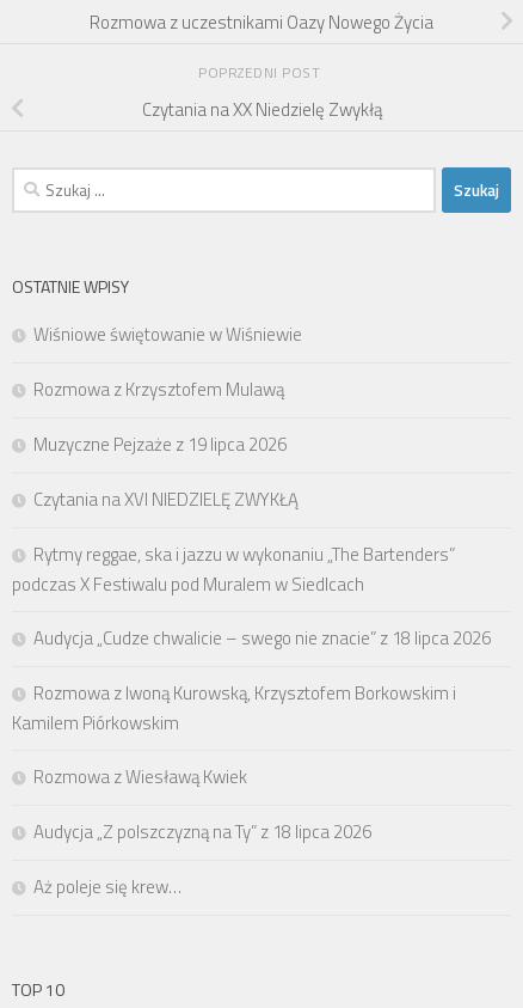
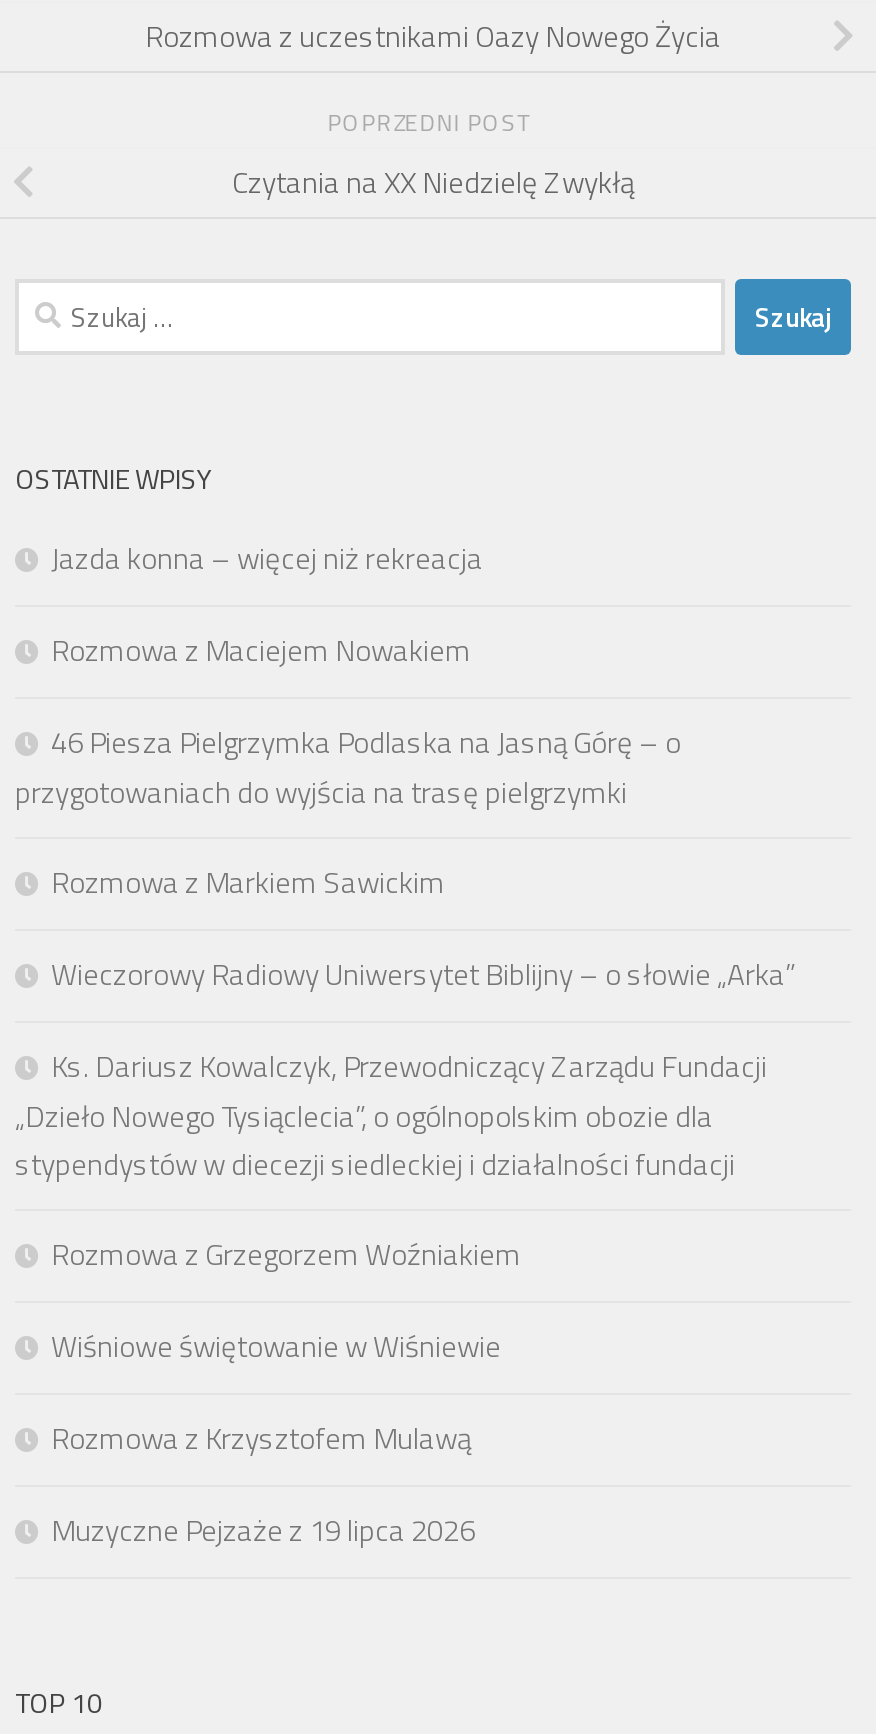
none -> [15,536,795,1278] Jazda konna – więcej niż rekreacja | Rozmowa z Maciejem Nowakiem | 46 Piesza Pielgrzymka Podlaska na Jasną Górę – o | przygotowaniach do wyjścia na trasę pielgrzymki | Rozmowa z Markiem Sawickim | Wieczorowy Radiowy Uniwersytet Biblijny – o słowie „Arka” | Ks. Dariusz Kowalczyk, Przewodniczący Zarządu Fundacji | „Dzieło Nowego Tysiąclecia”, o ogólnopolskim obozie dla | stypendystów w diecezji siedleckiej i działalności fundacji | Rozmowa z Grzegorzem Woźniakiem
moved [33,320,302,458] -> [51,1324,501,1554]: Wiśniowe świętowanie w Wiśniewie | Rozmowa z Krzysztofem Mulawą | Muzyczne Pejzaże z 19 lipca 2026
[12,485,491,900] Czytania na XVI NIEDZIELĘ ZWYKŁĄ | Rytmy reggae, ska i jazzu w wykonaniu „The Bartenders” | podczas X Festiwalu pod Muralem w Siedlcach | Audycja „Cudze chwalicie – swego nie znacie” z 18 lipca 2026 | Rozmowa z Iwoną Kurowską, Krzysztofem Borkowskim i | Kamilem Piórkowskim | Rozmowa z Wiesławą Kwiek | Audycja „Z polszczyzną na Ty” z 18 lipca 2026 | Aż poleje się krew… -> none

